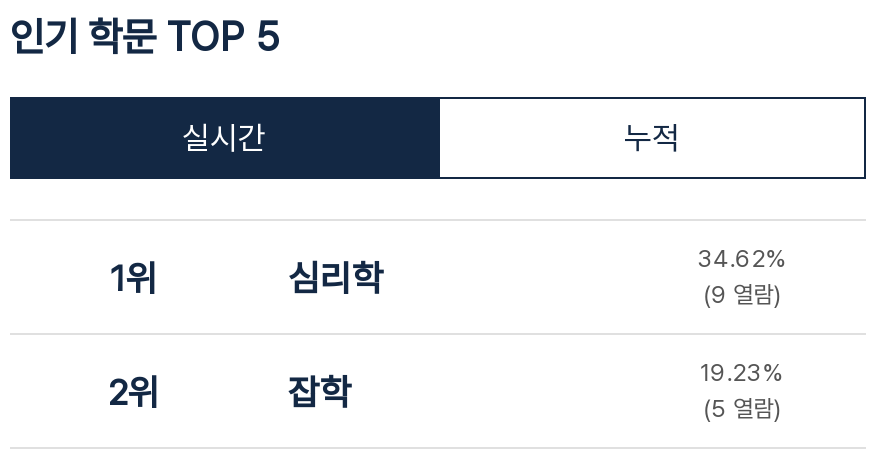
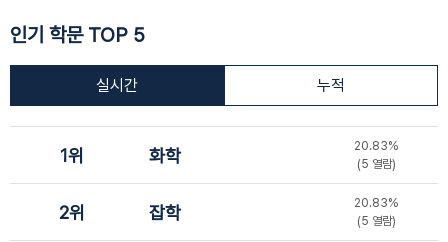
[288,245,787,309] 심리학 | 34.62% | (9 열람) -> [149,139,399,171] 화학 | 20.83% | (5 열람)
[700,359,784,387] 19.23% -> [354,196,399,210] 20.83%

